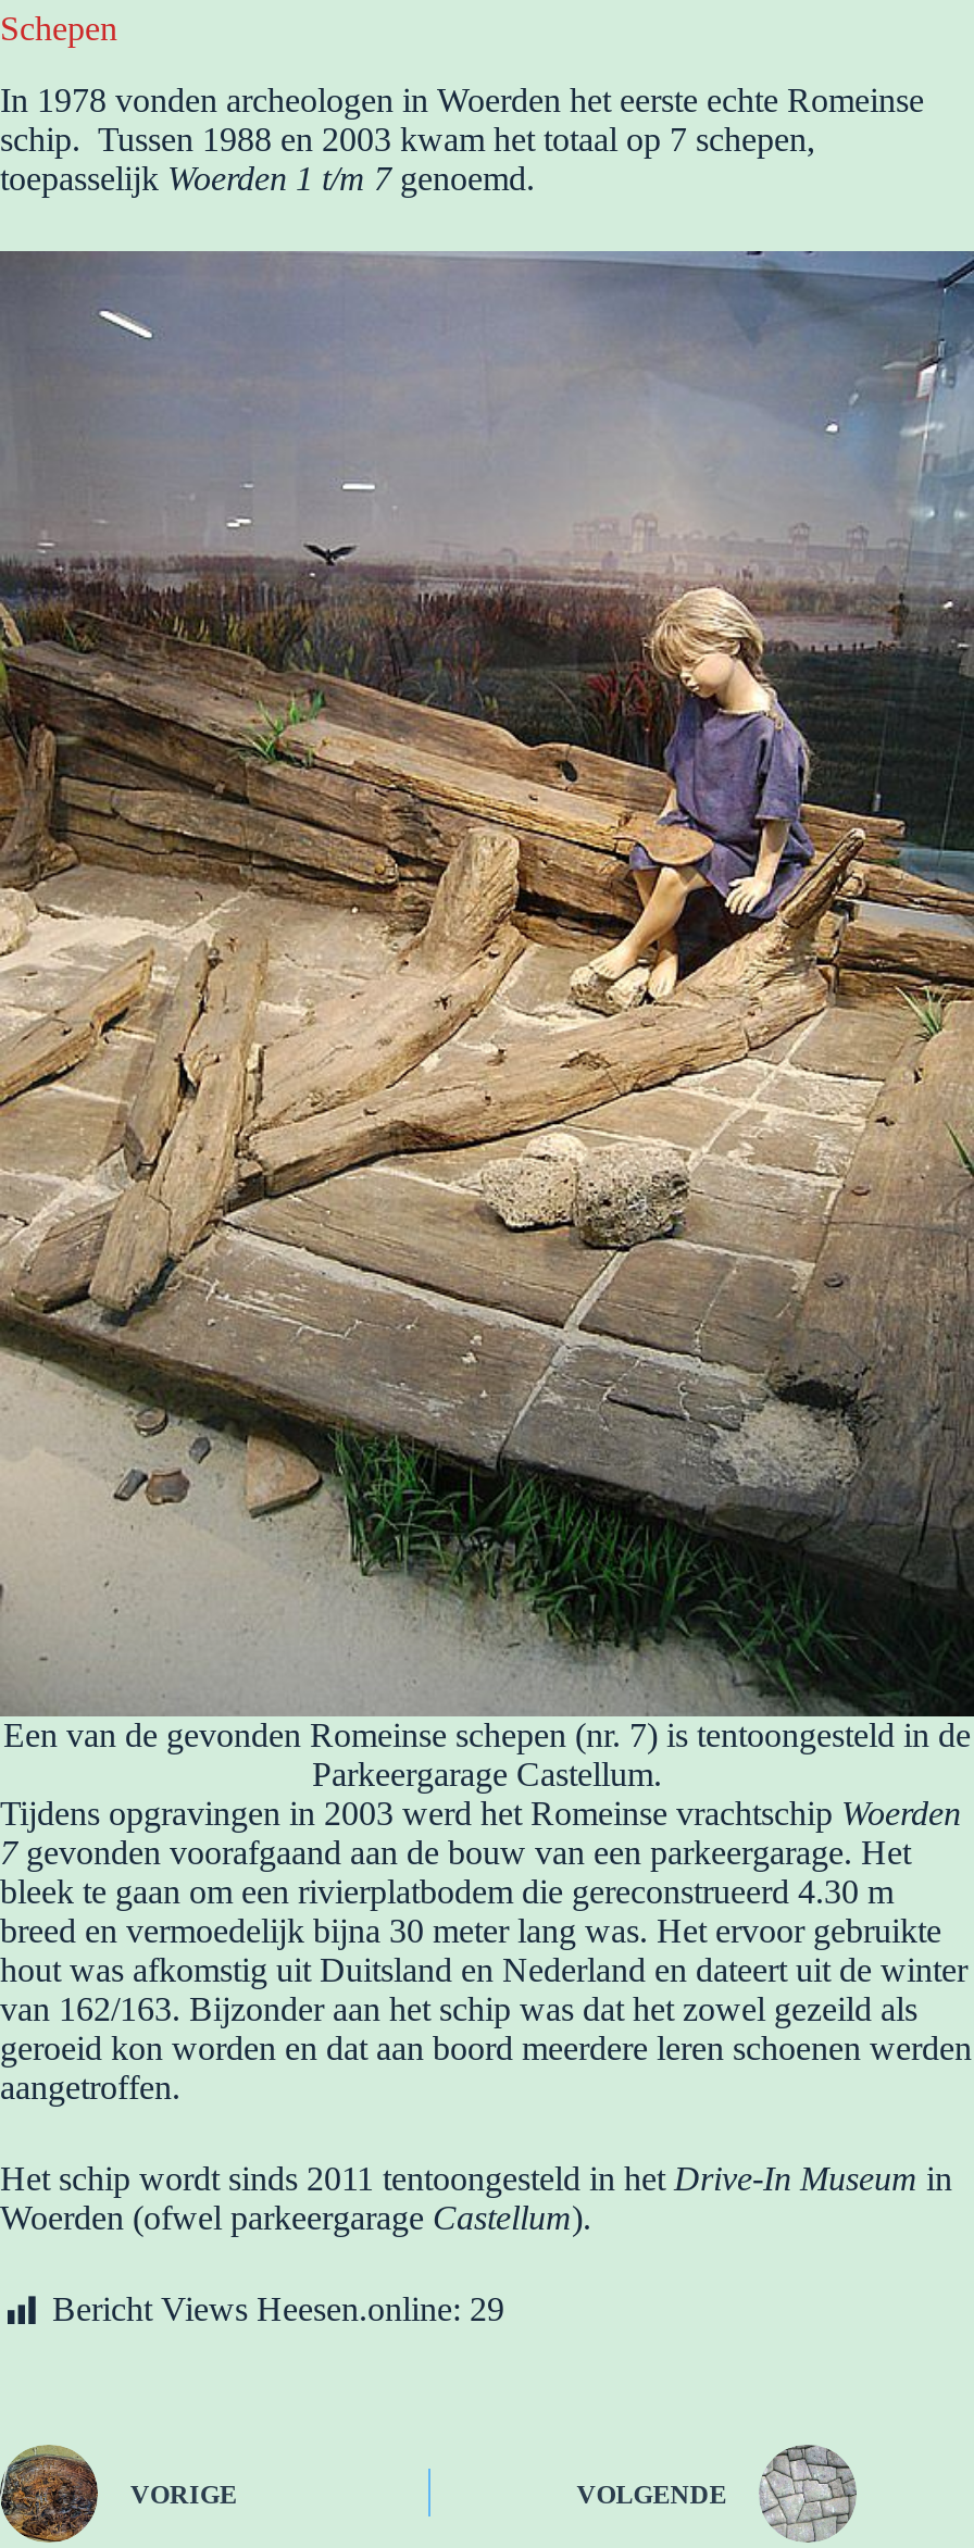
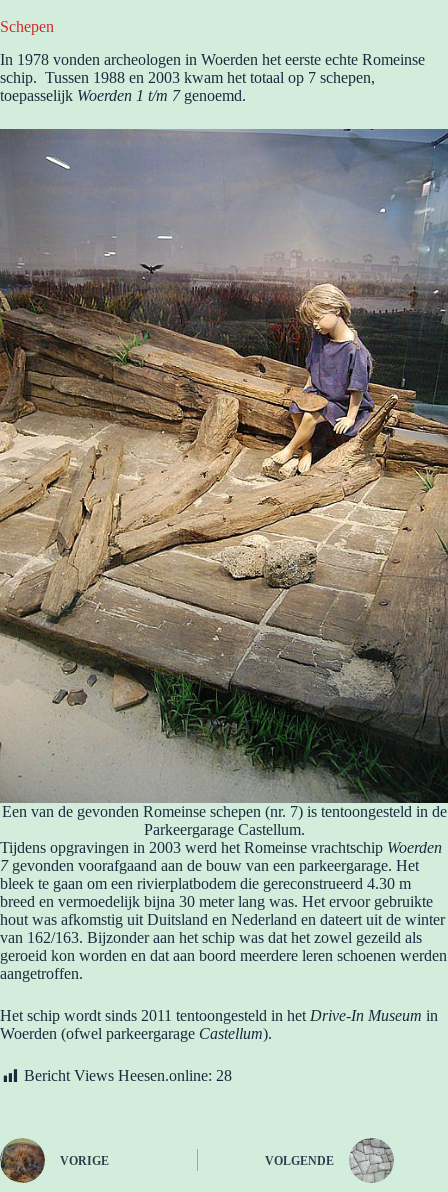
[52,2291,504,2328] Bericht Views Heesen.online: 29 -> [24,1067,232,1084] Bericht Views Heesen.online: 28

